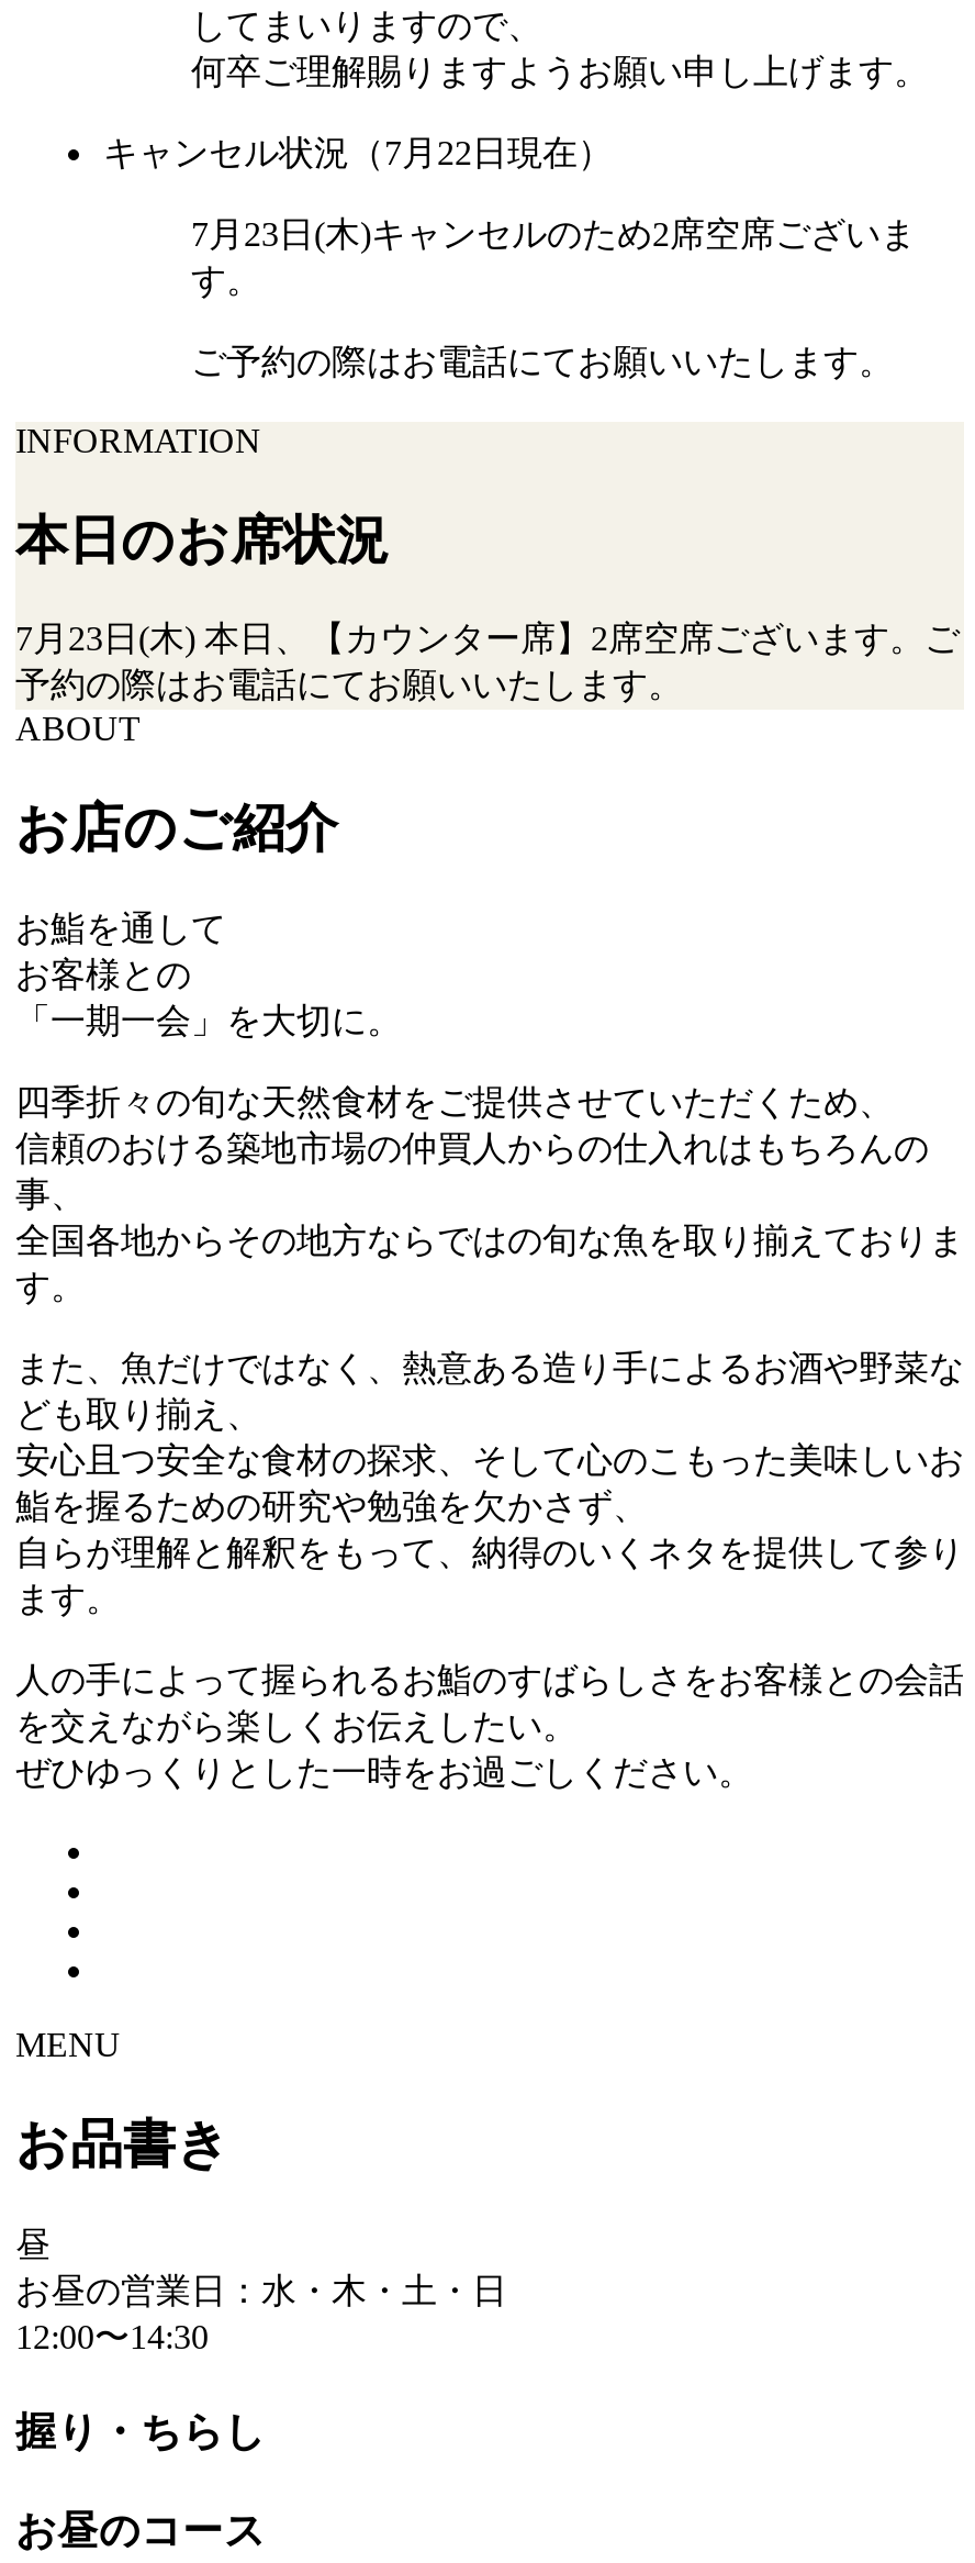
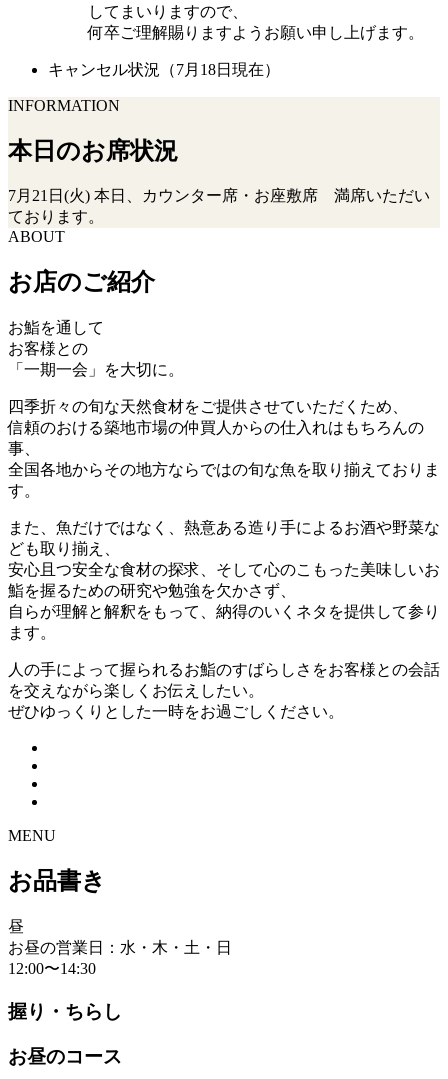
[103,133,916,379] キャンセル状況（7月22日現在） | 7月23日(木)キャンセルのため2席空席ございま | す。 | ご予約の際はお電話にてお願いいたします。 -> [48,61,280,78] キャンセル状況（7月18日現在）
[15,620,960,704] 7月23日(木) 本日、【カウンター席】2席空席ございます。ご | 予約の際はお電話にてお願いいたします。 -> [8,187,430,225] 7月21日(火) 本日、カウンター席・お座敷席 満席いただい | ております。

